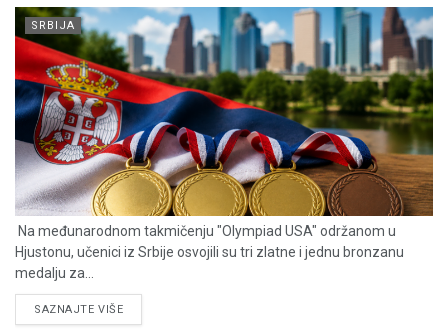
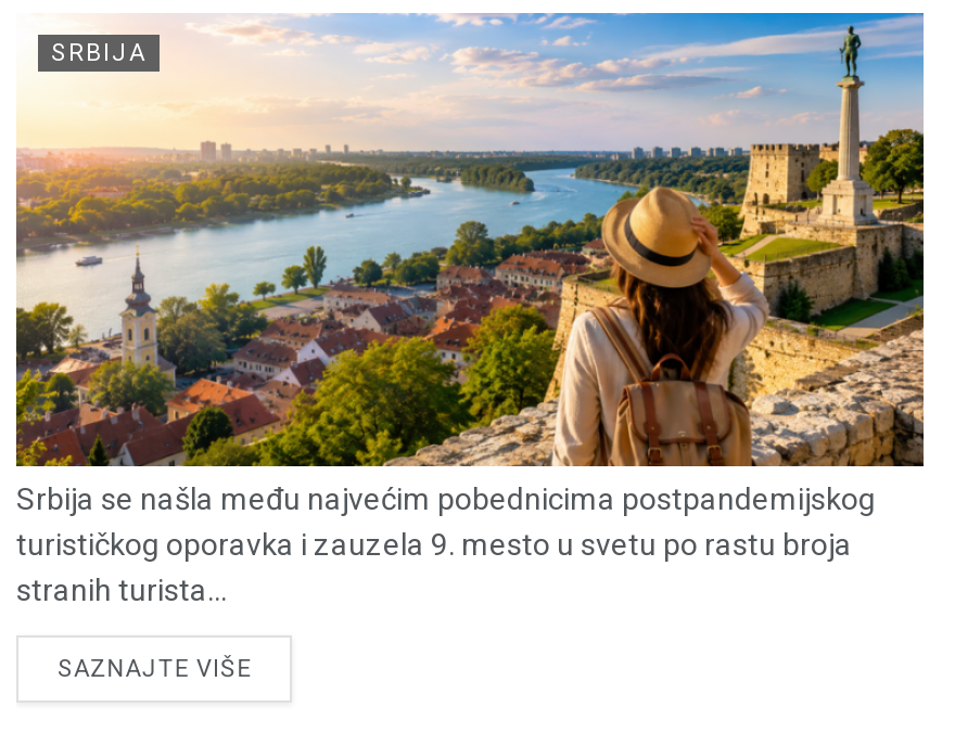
[14,6,434,281] [image] | Na međunarodnom takmičenju "Olympiad USA" održanom u | Hjustonu, učenici iz Srbije osvojili su tri zlatne i jednu bronzanu | medalju za... -> [14,11,926,608] [image] | Srbija se našla među najvećim pobednicima postpandemijskog | turističkog oporavka i zauzela 9. mesto u svetu po rastu broja | stranih turista...

